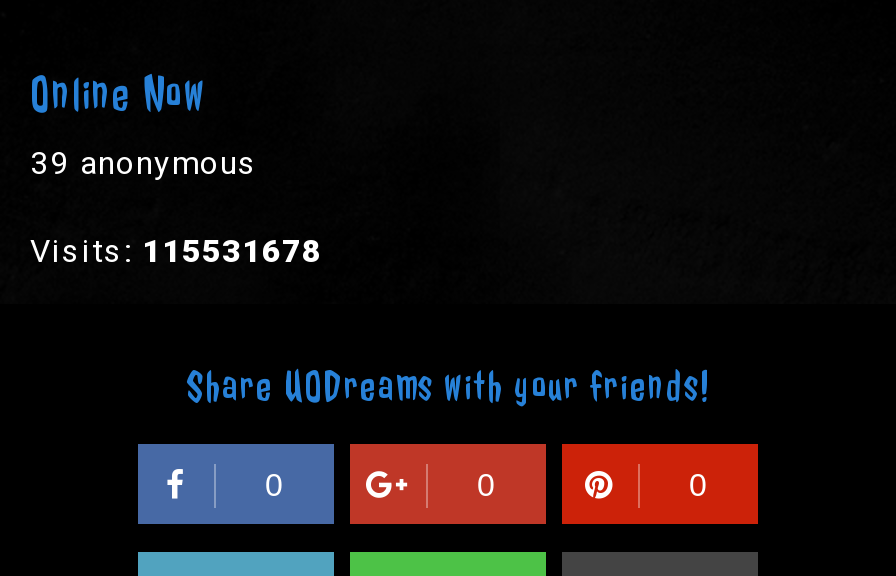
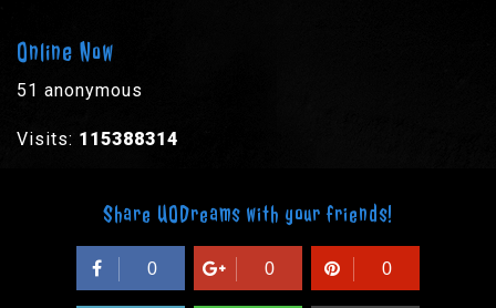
[30,144,258,182] 39 anonymous -> [17,80,143,101] 51 anonymous
[30,232,322,270] Visits: 115531678 -> [17,129,178,150] Visits: 115388314

